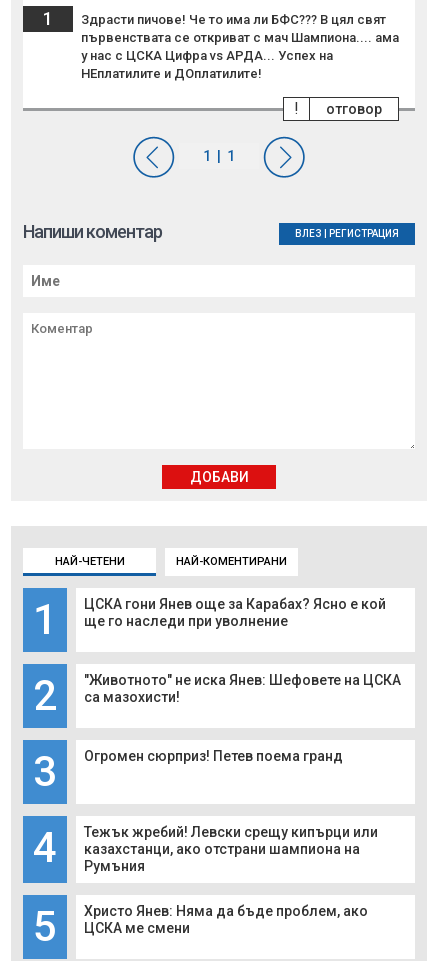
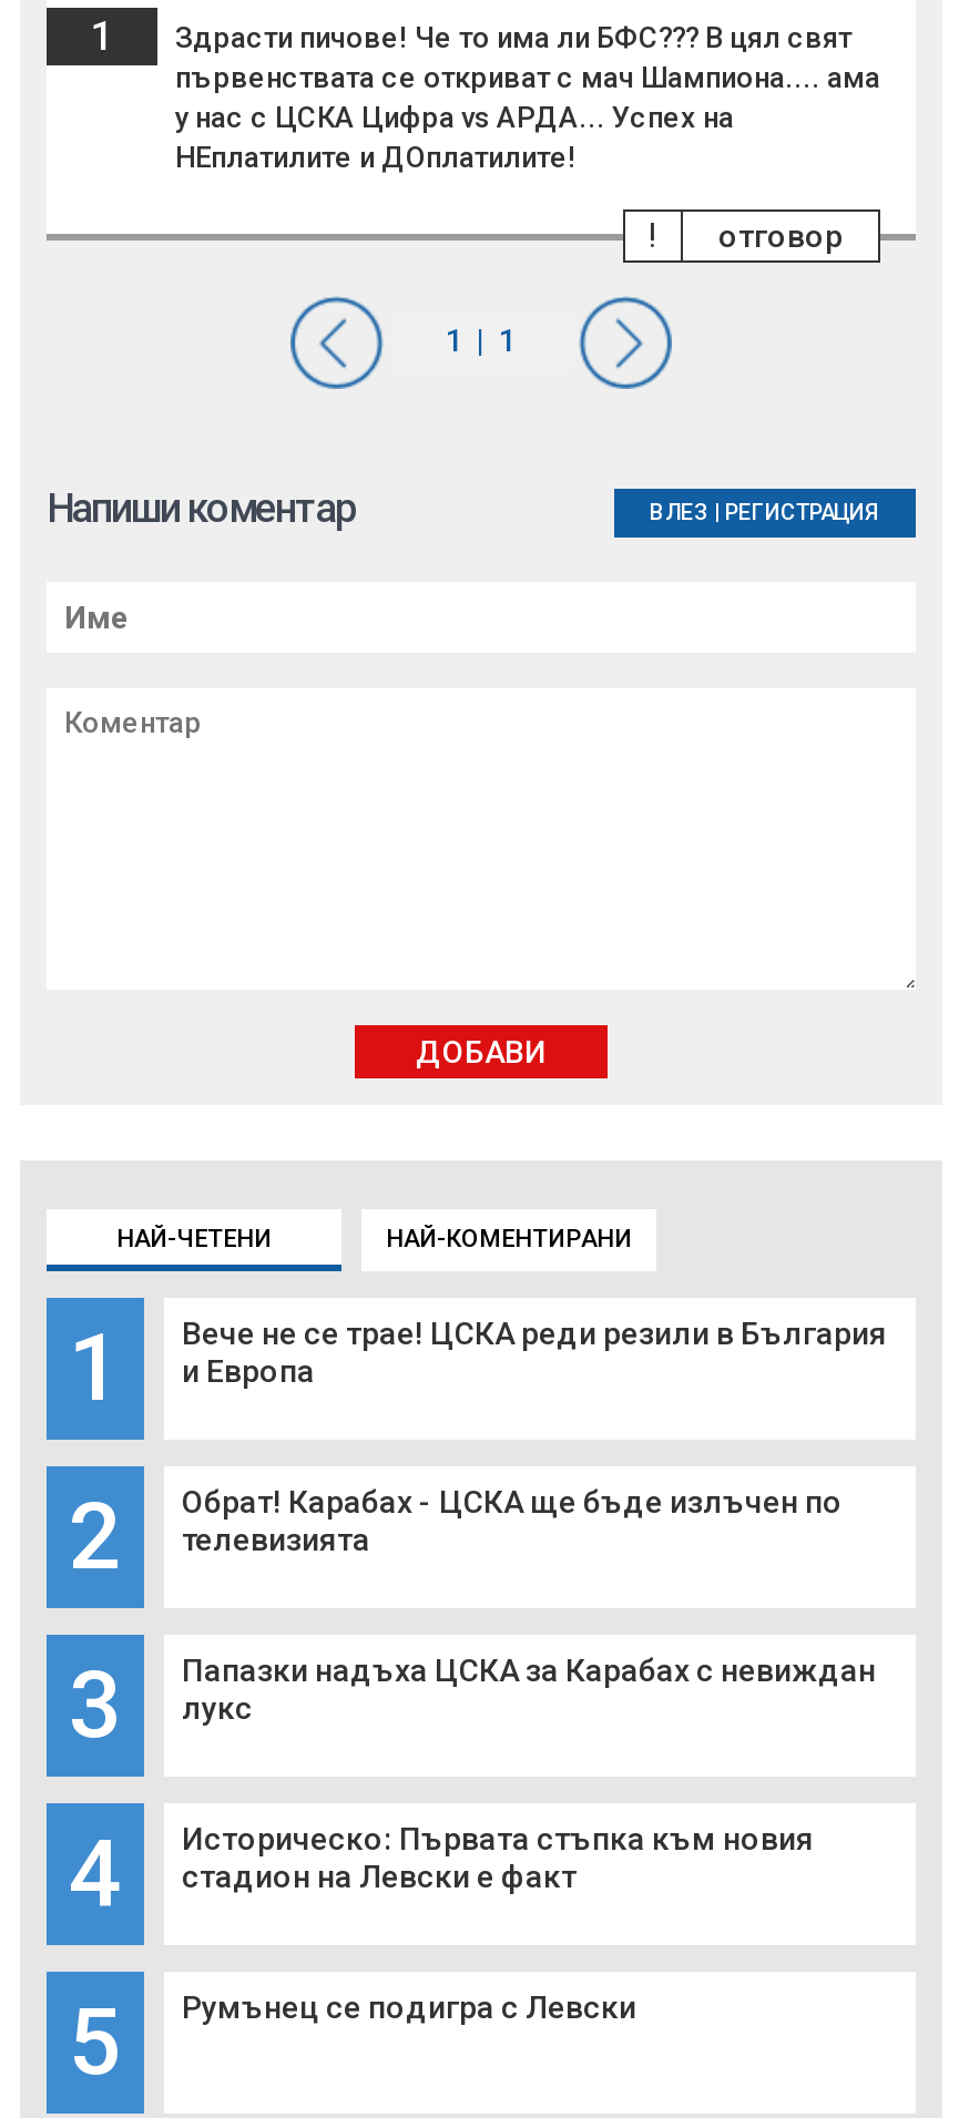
[84,596,386,629] ЦСКА гони Янев още за Карабах? Ясно е кой | ще го наследи при уволнение -> [182,1316,887,1389] Вече не се трае! ЦСКА реди резили в България | и Европа
[84,672,401,705] "Животното" не иска Янев: Шефовете на ЦСКА | са мазохисти! -> [182,1484,843,1558] Обрат! Карабах - ЦСКА ще бъде излъчен по | телевизията
[84,748,343,764] Огромен сюрприз! Петев поема гранд -> [182,1653,876,1726] Папазки надъха ЦСКА за Карабах с невиждан | лукс
[84,824,378,874] Тежък жребий! Левски срещу кипърци или | казахстанци, ако отстрани шампиона на | Румъния -> [182,1821,814,1895] Историческо: Първата стъпка към новия | стадион на Левски е факт
[84,903,368,936] Христо Янев: Няма да бъде проблем, ако | ЦСКА ме смени -> [182,1990,636,2025] Румънец се подигра с Левски

